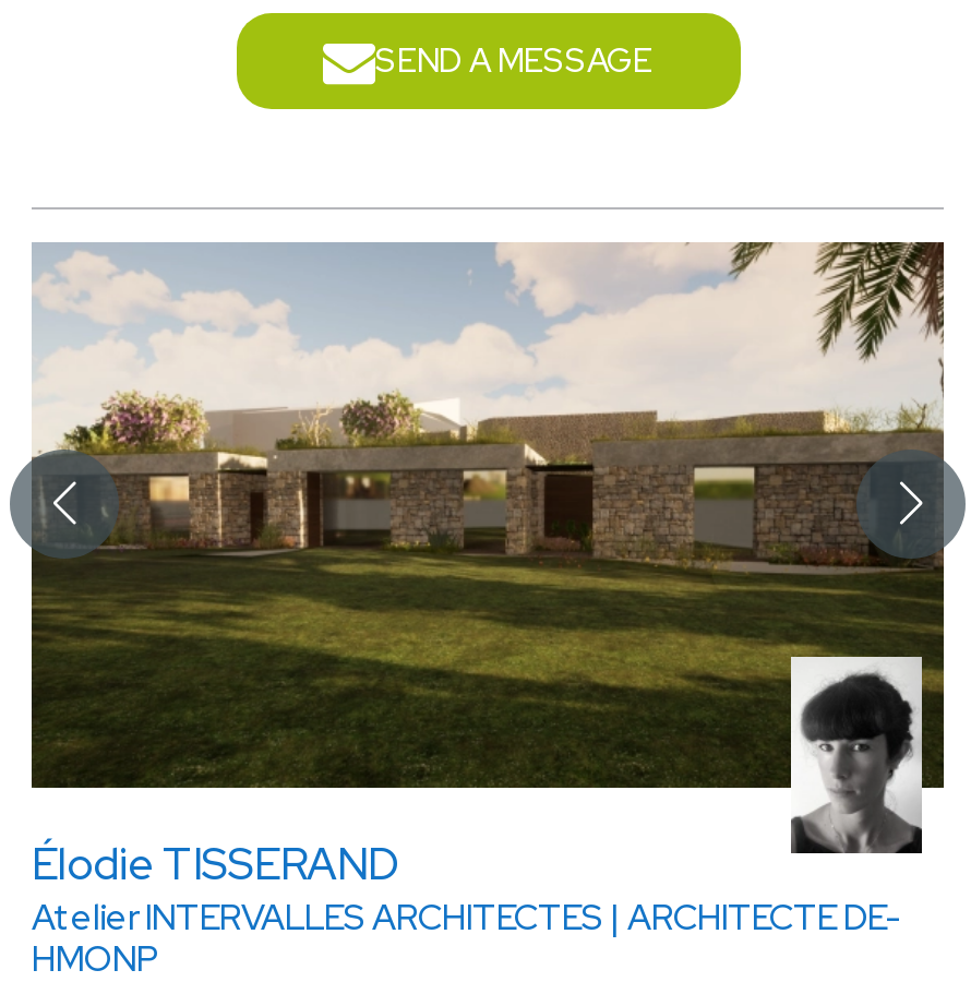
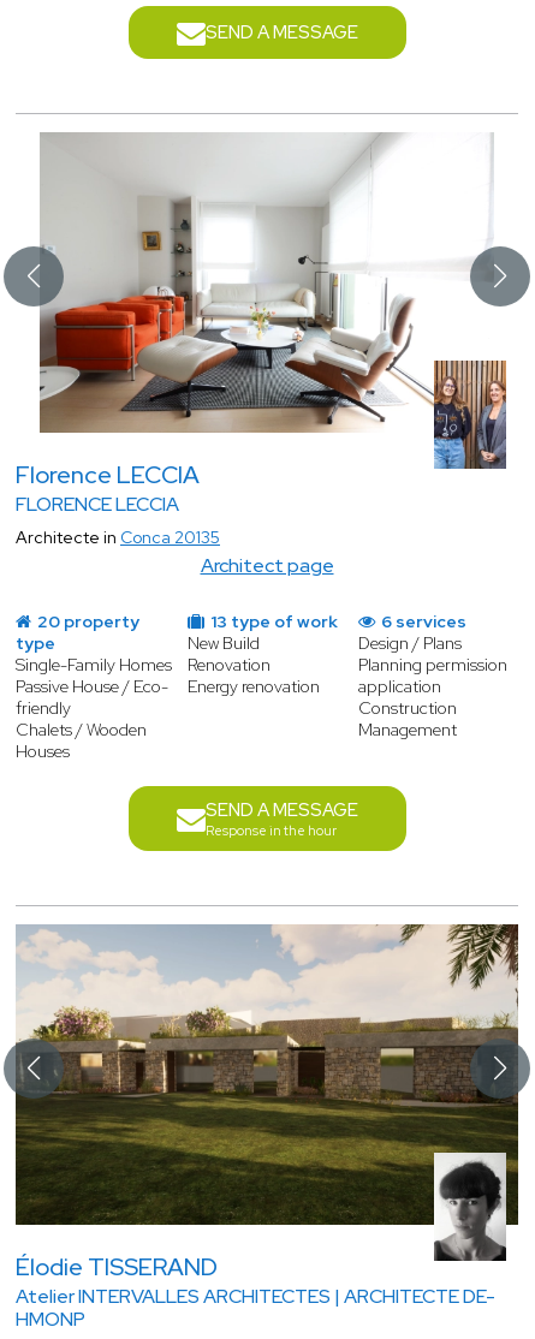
none -> [16,133,517,579] [image] | Florence LECCIA | FLORENCE LECCIA | Architect page
none -> [16,527,220,549] Architecte in Conca 20135
none -> [16,611,172,763] 20 property | type | Single-Family Homes | Passive House / Eco- | friendly | Chalets / Wooden | Houses
none -> [187,611,337,698] 13 type of work | New Build | Renovation | Energy renovation
none -> [205,611,508,839] 6 services | Design / Plans | Planning permission | application | Construction | Management | SEND A MESSAGE | Response in the hour

